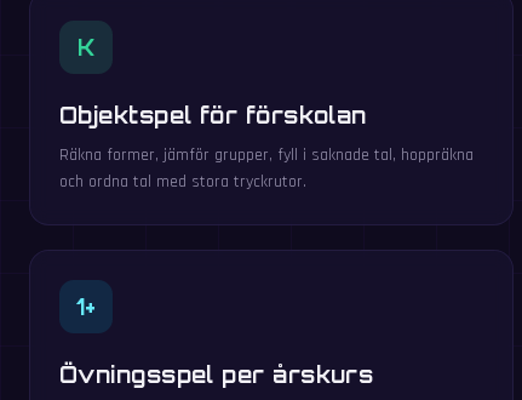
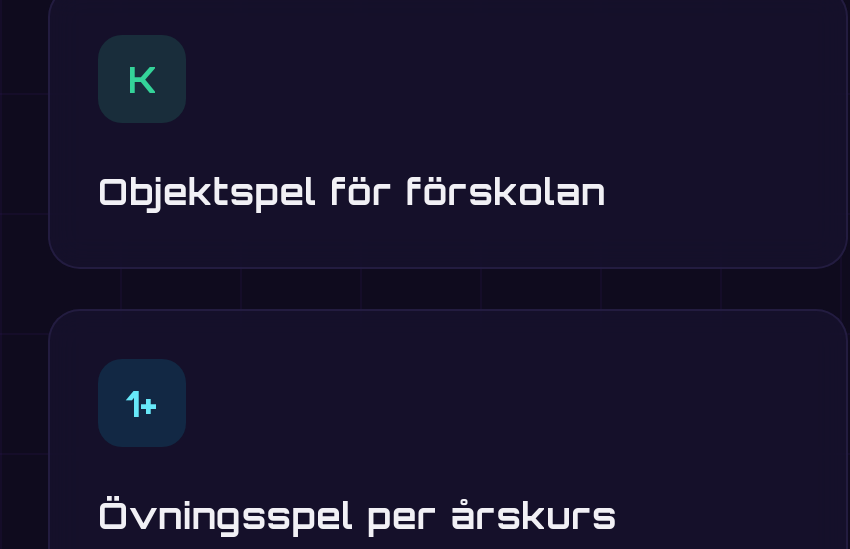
[59,144,474,193] Räkna former, jämför grupper, fyll i saknade tal, hoppräkna | och ordna tal med stora tryckrutor. -> none

